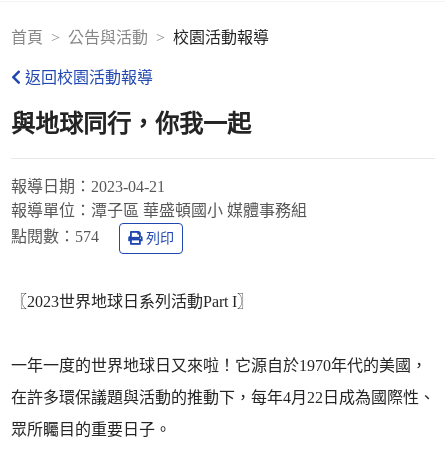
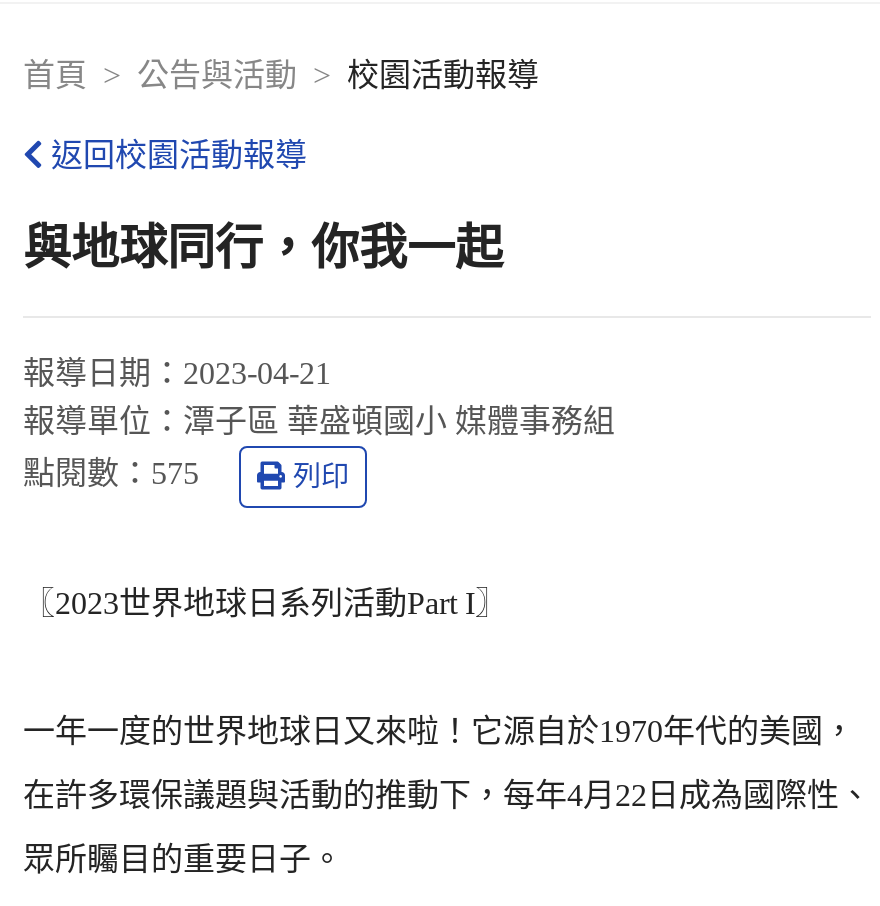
[11,228,99,245] 點閱數：574 -> [23,456,199,490] 點閱數：575

